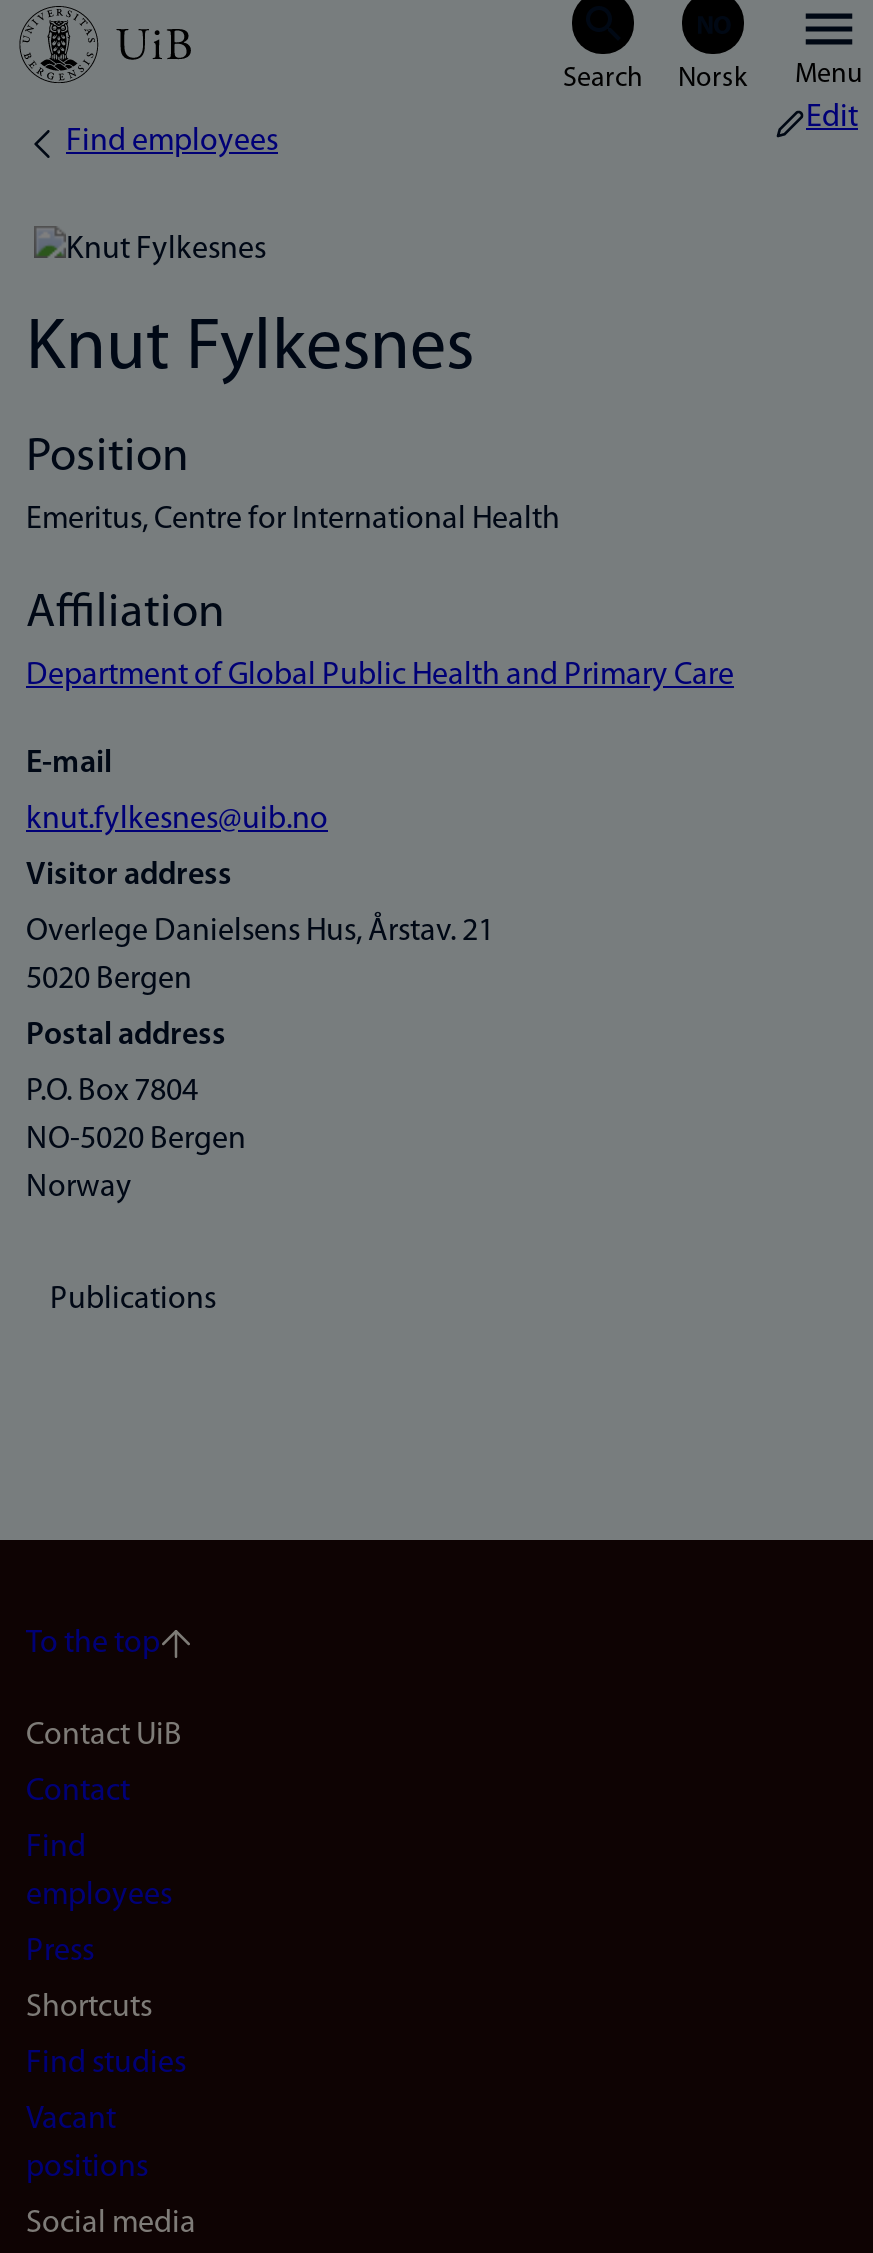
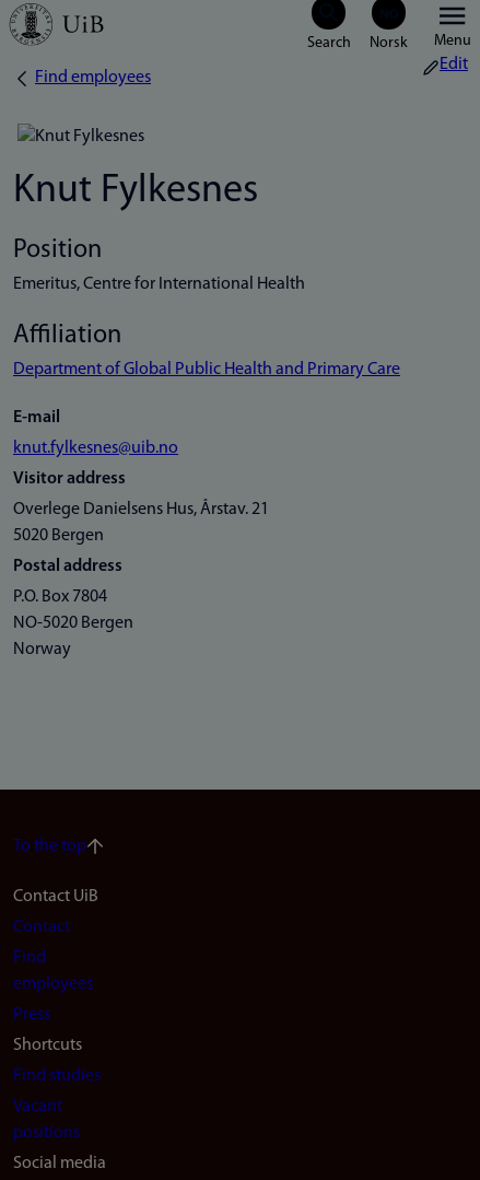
[50,1284,216,1316] Publications -> none

